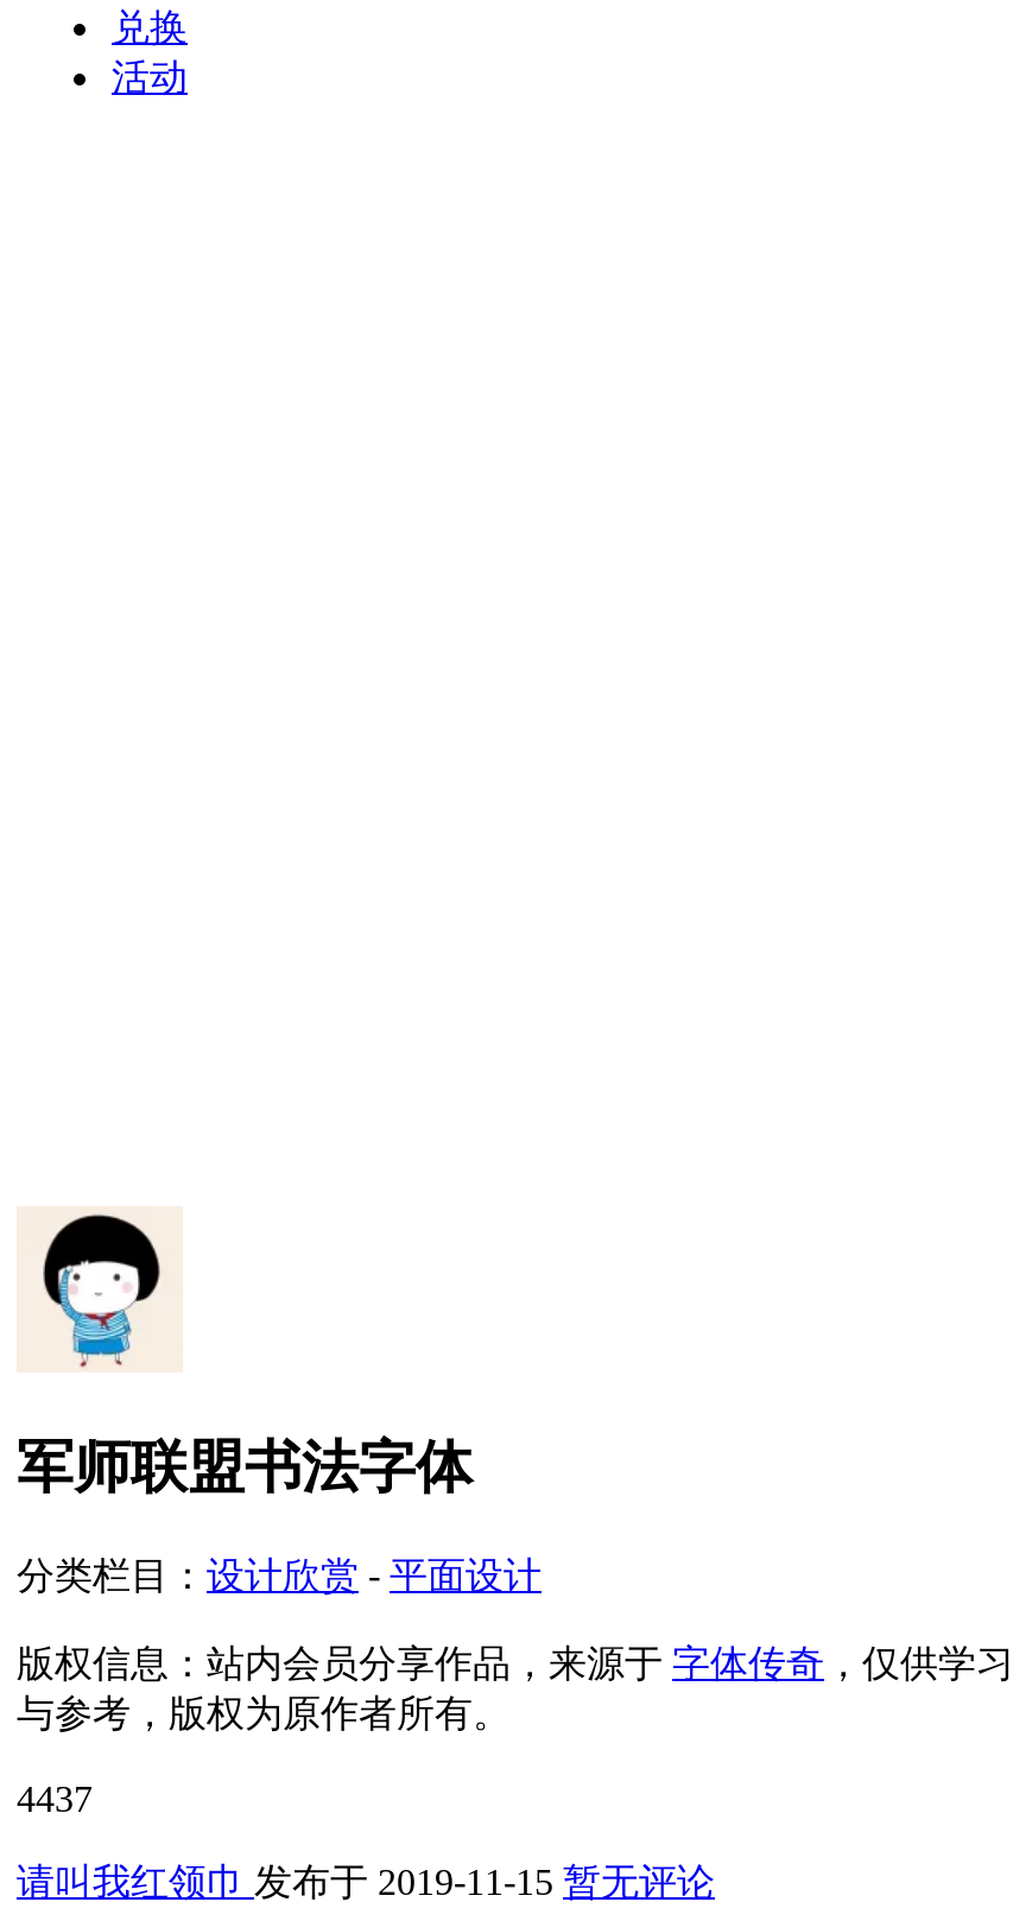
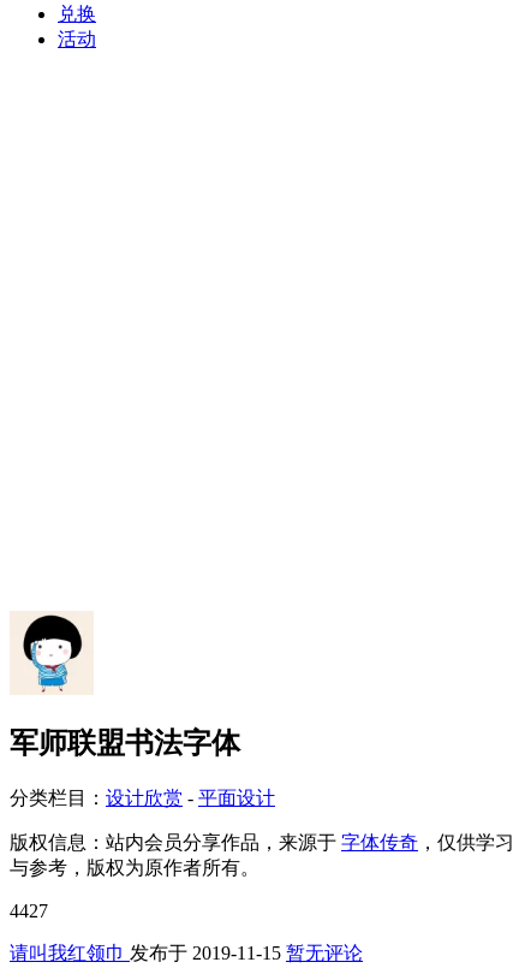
[17,1778,93,1818] 4437 -> [10,900,48,921] 4427

